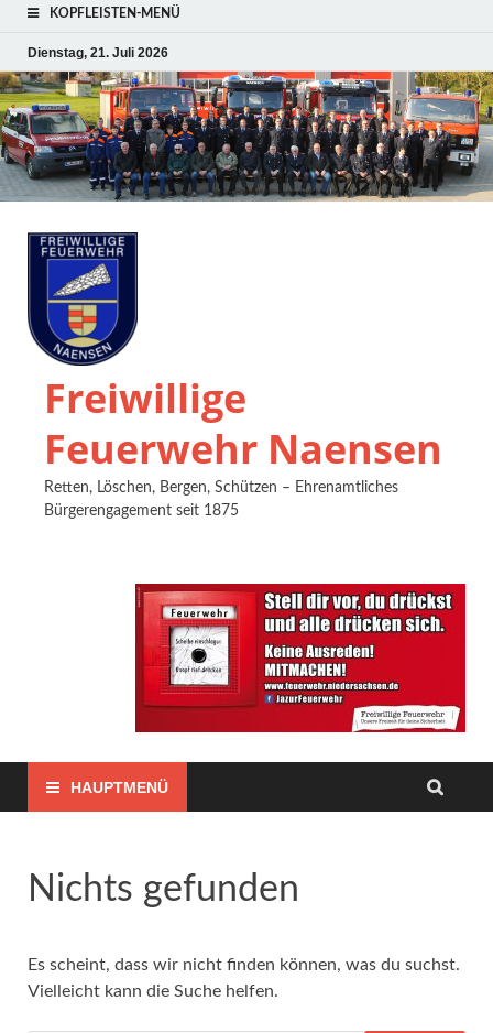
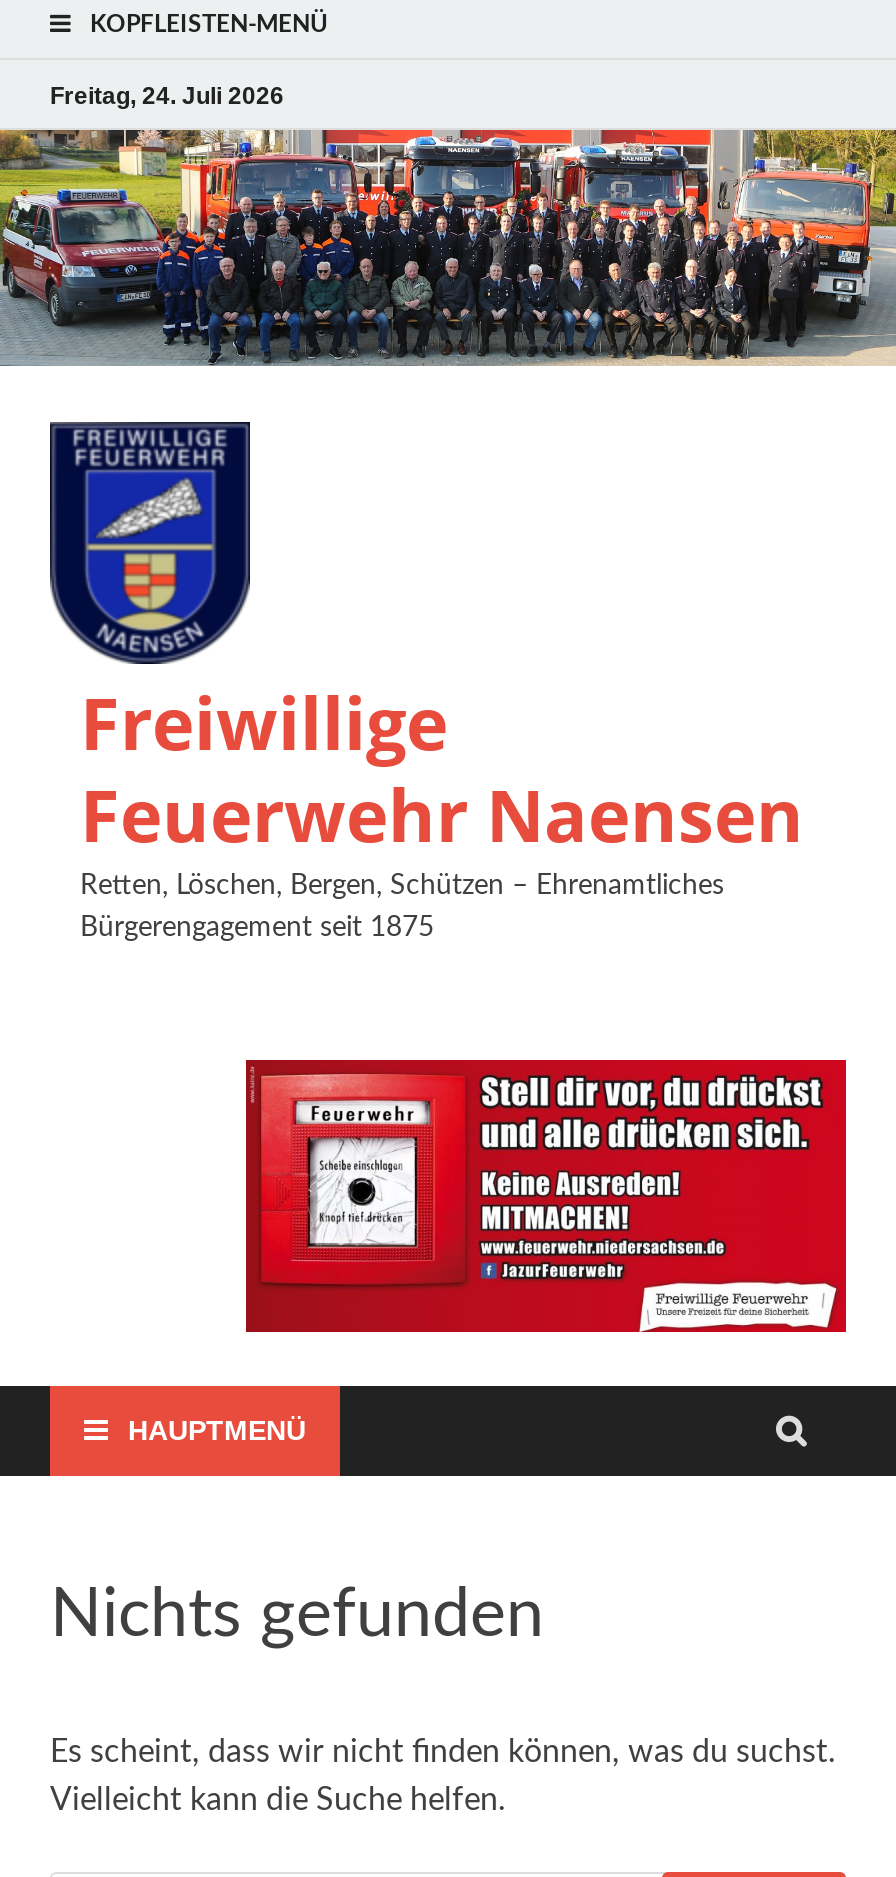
[28,45,168,60] Dienstag, 21. Juli 2026 -> [50,81,284,109] Freitag, 24. Juli 2026

